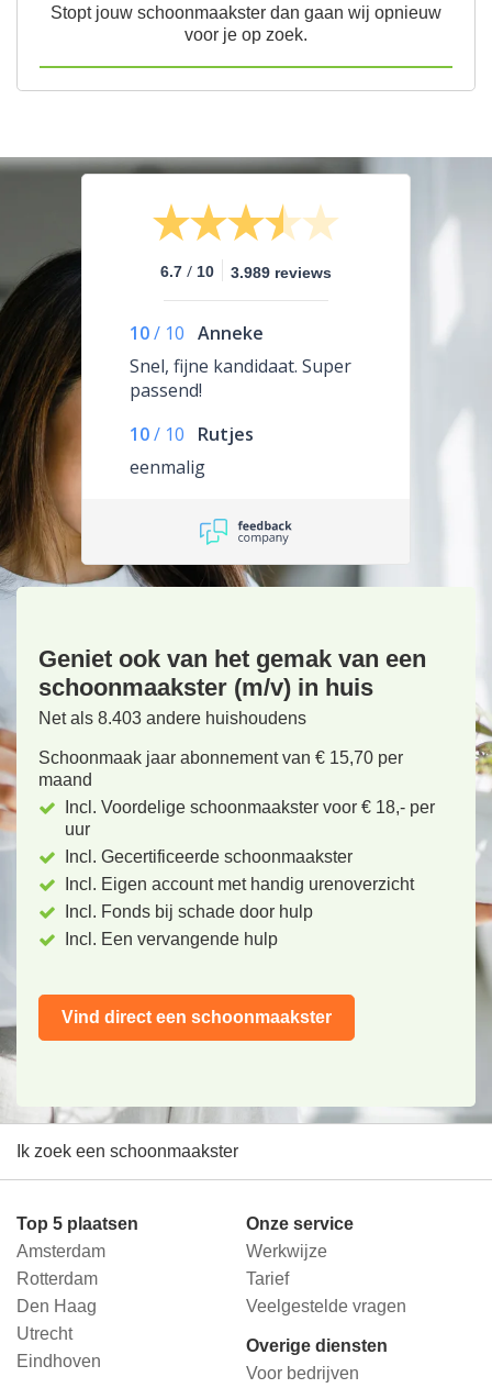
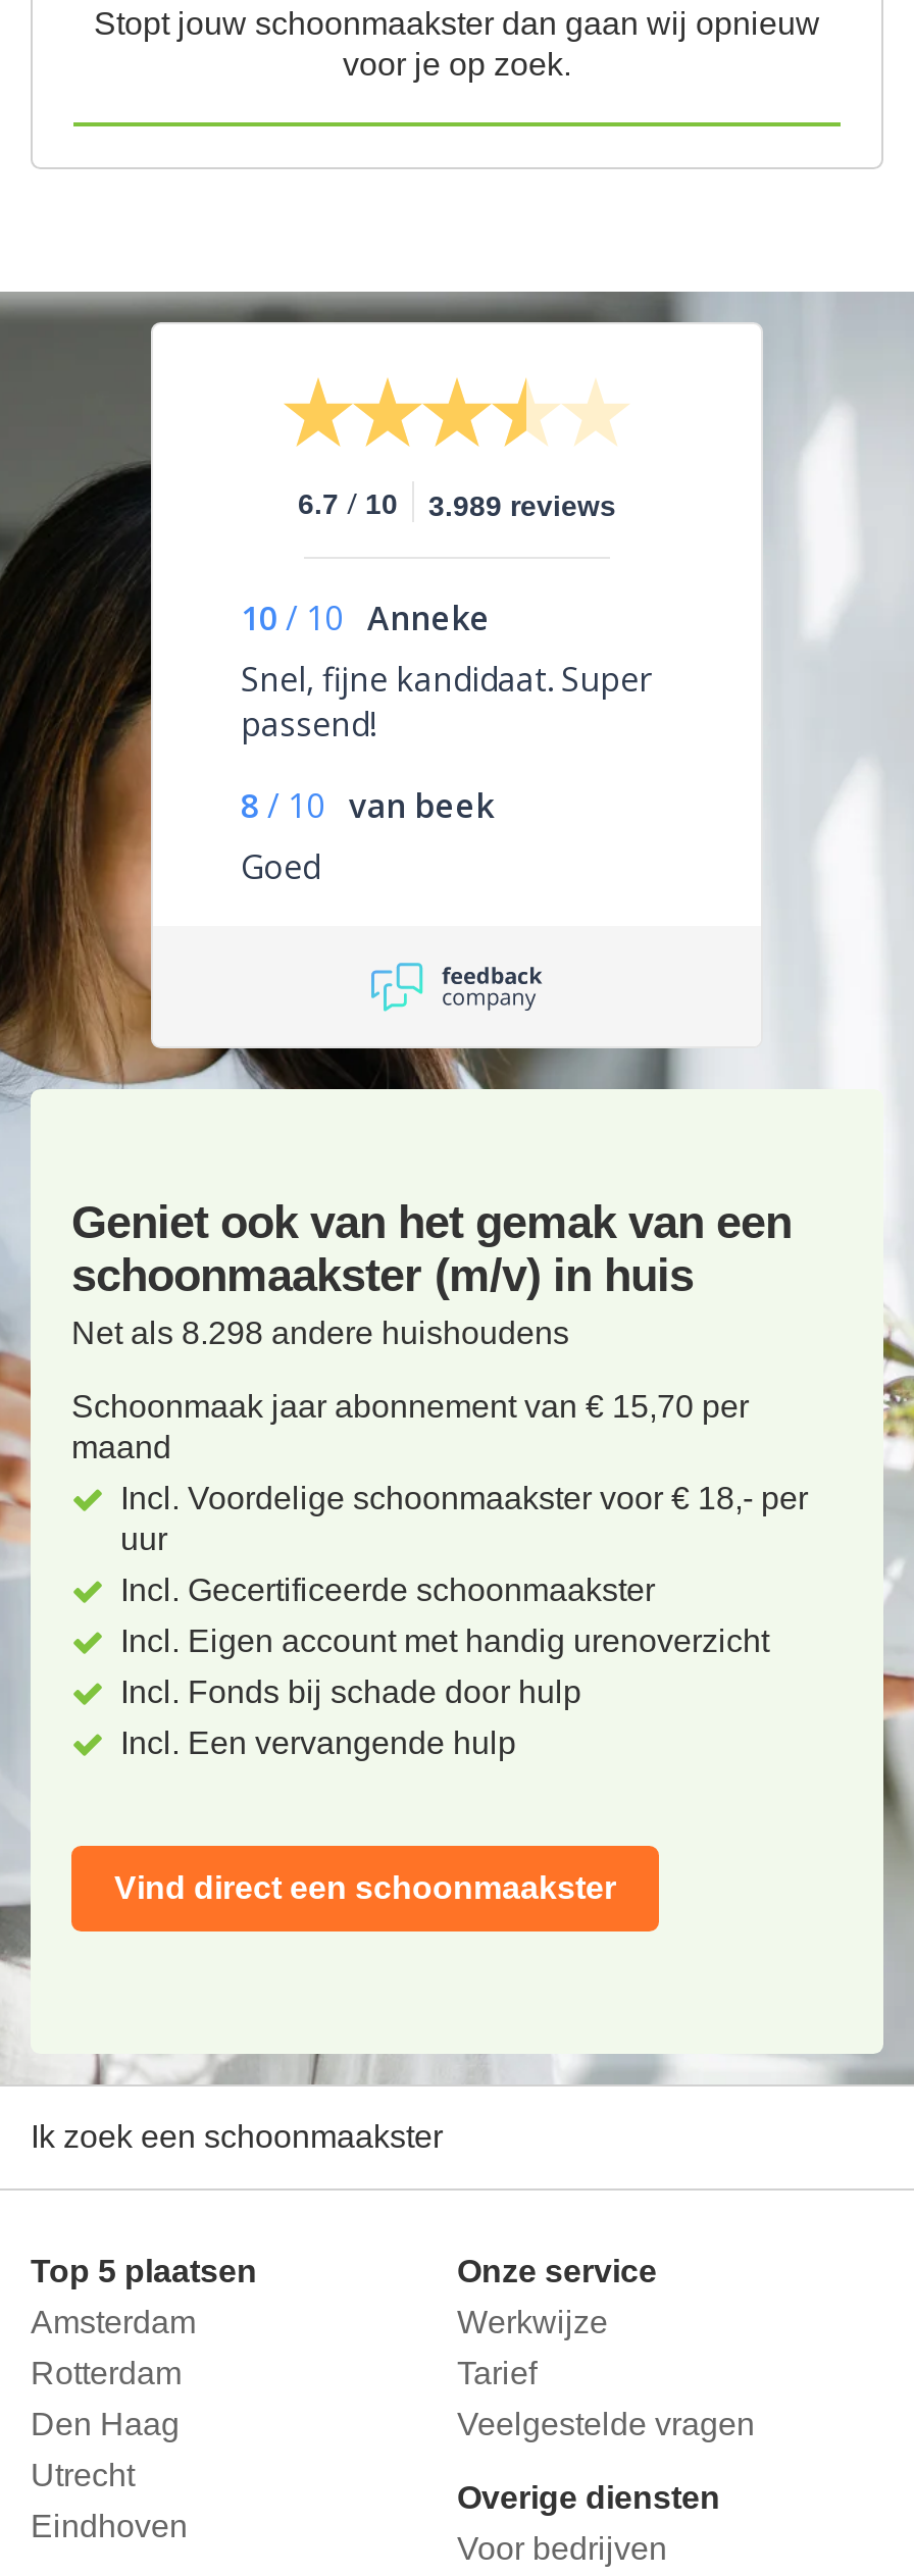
[130,422,254,480] 10 / 10 Rutjes | eenmalig -> [241,784,494,890] 8 / 10 van beek | Goed
[38,709,306,728] Net als 8.403 andere huishoudens -> [71,1316,569,1351] Net als 8.298 andere huishoudens

